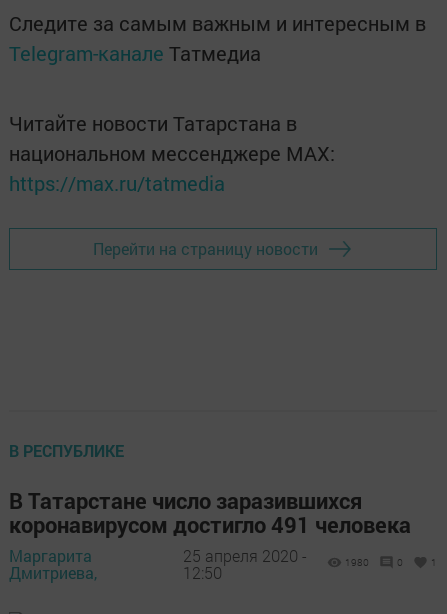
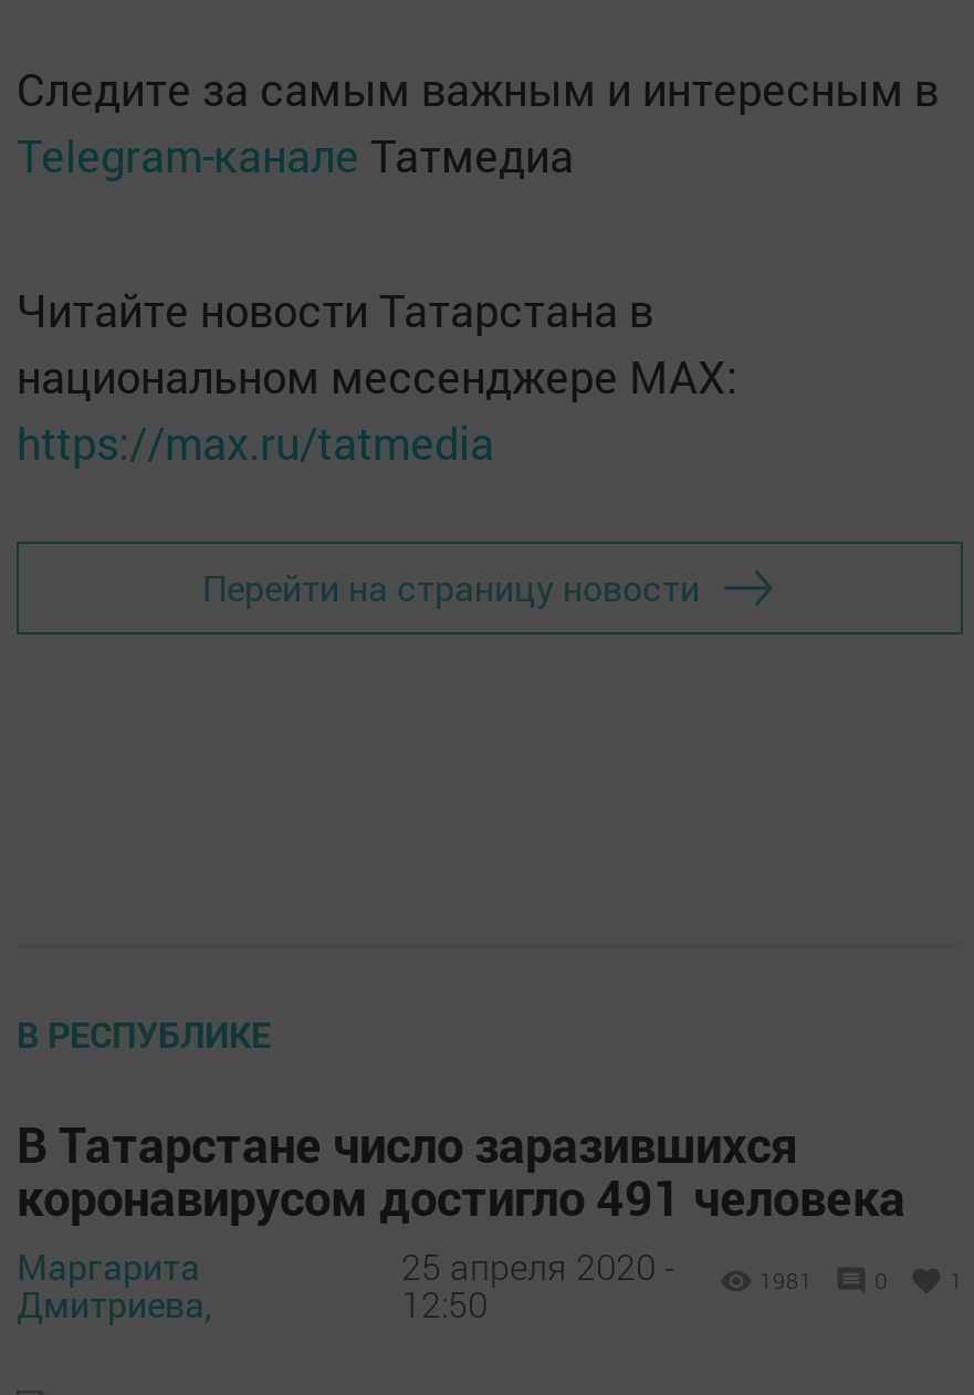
[345,556,369,569] 1980 -> [760,1267,813,1295] 1981

